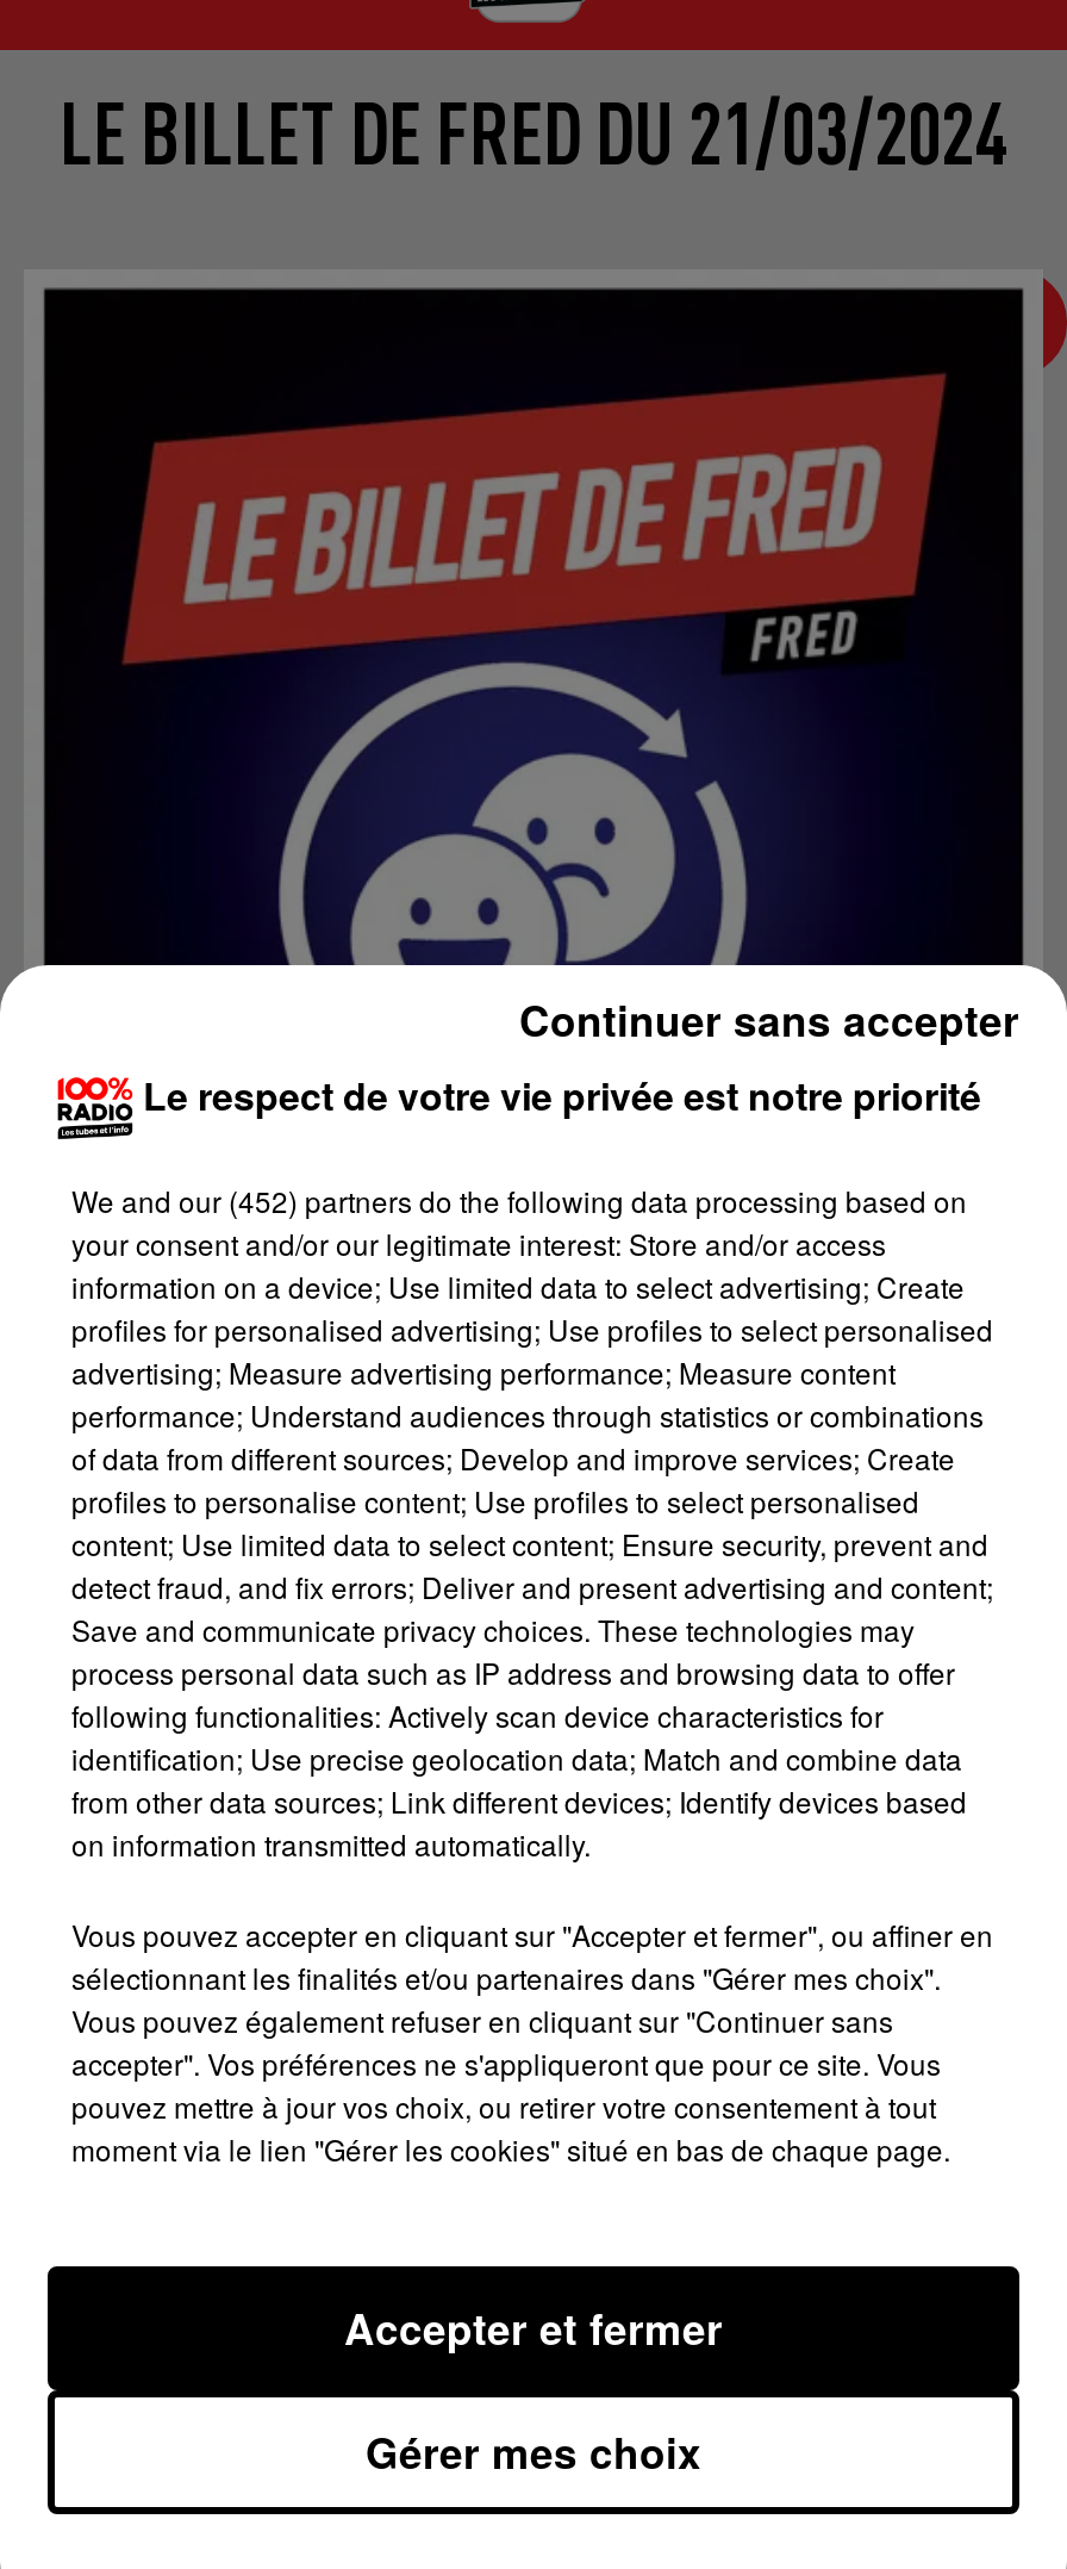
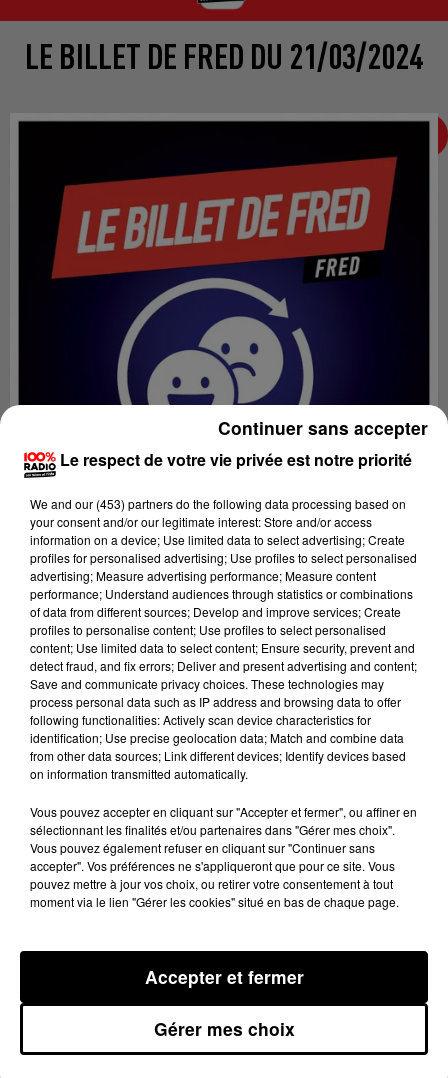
[71,1180,967,1220] We and our (452) partners do the following data processing based on -> [30,495,406,512] We and our (453) partners do the following data processing based on

